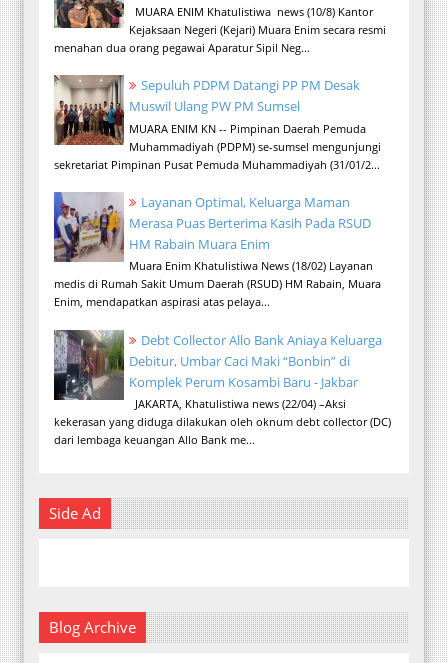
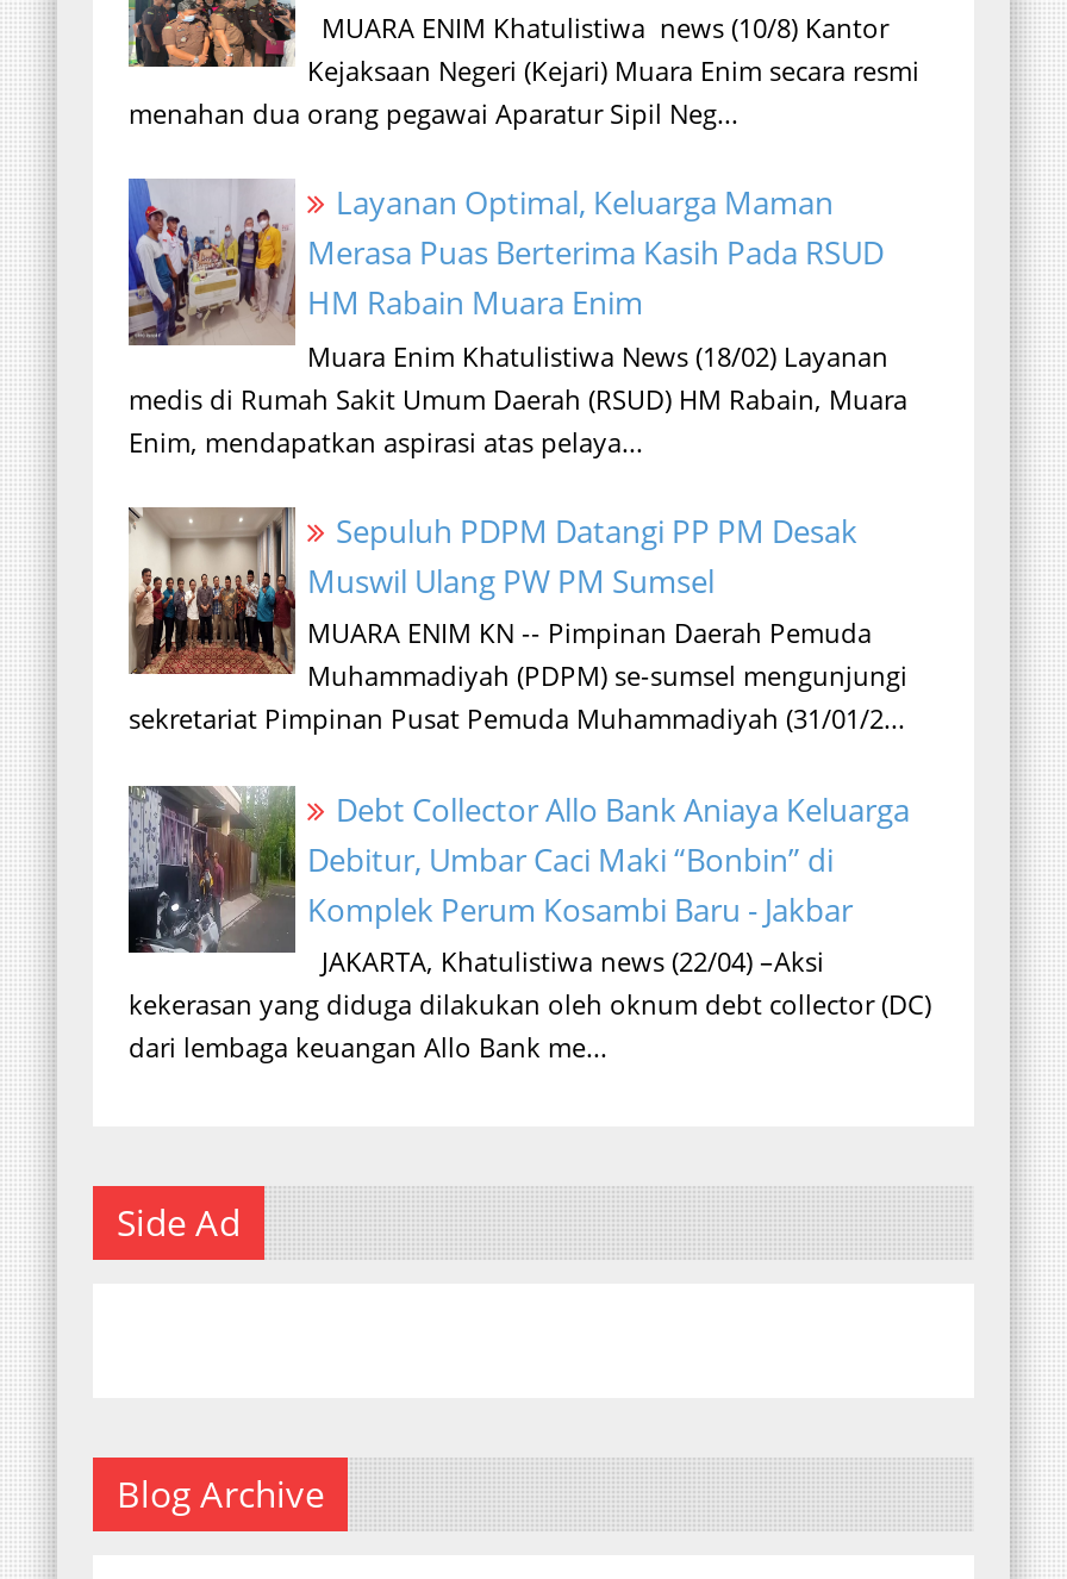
moved [54,74,381,172] -> [129,505,907,737]: [image] | Sepuluh PDPM Datangi PP PM Desak | Muswil Ulang PW PM Sumsel | MUARA ENIM KN -- Pimpinan Daerah Pemuda | Muhammadiyah (PDPM) se-sumsel mengunjungi | sekretariat Pimpinan Pusat Pemuda Muhammadiyah (31/01/2...
moved [52,191,381,309] -> [124,176,907,459]: [image] | Layanan Optimal, Keluarga Maman | Merasa Puas Berterima Kasih Pada RSUD | HM Rabain Muara Enim | Muara Enim Khatulistiwa News (18/02) Layanan | medis di Rumah Sakit Umum Daerah (RSUD) HM Rabain, Muara | Enim, mendapatkan aspirasi atas pelaya...

